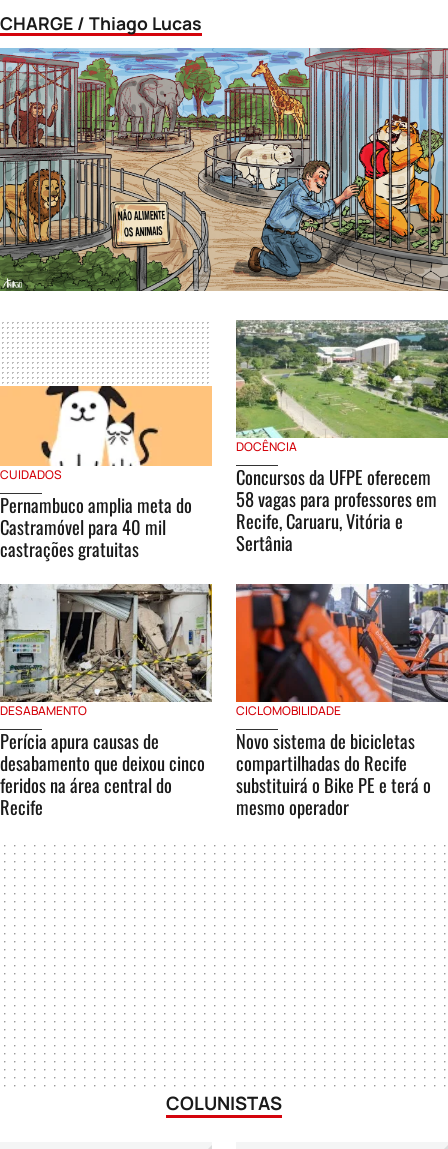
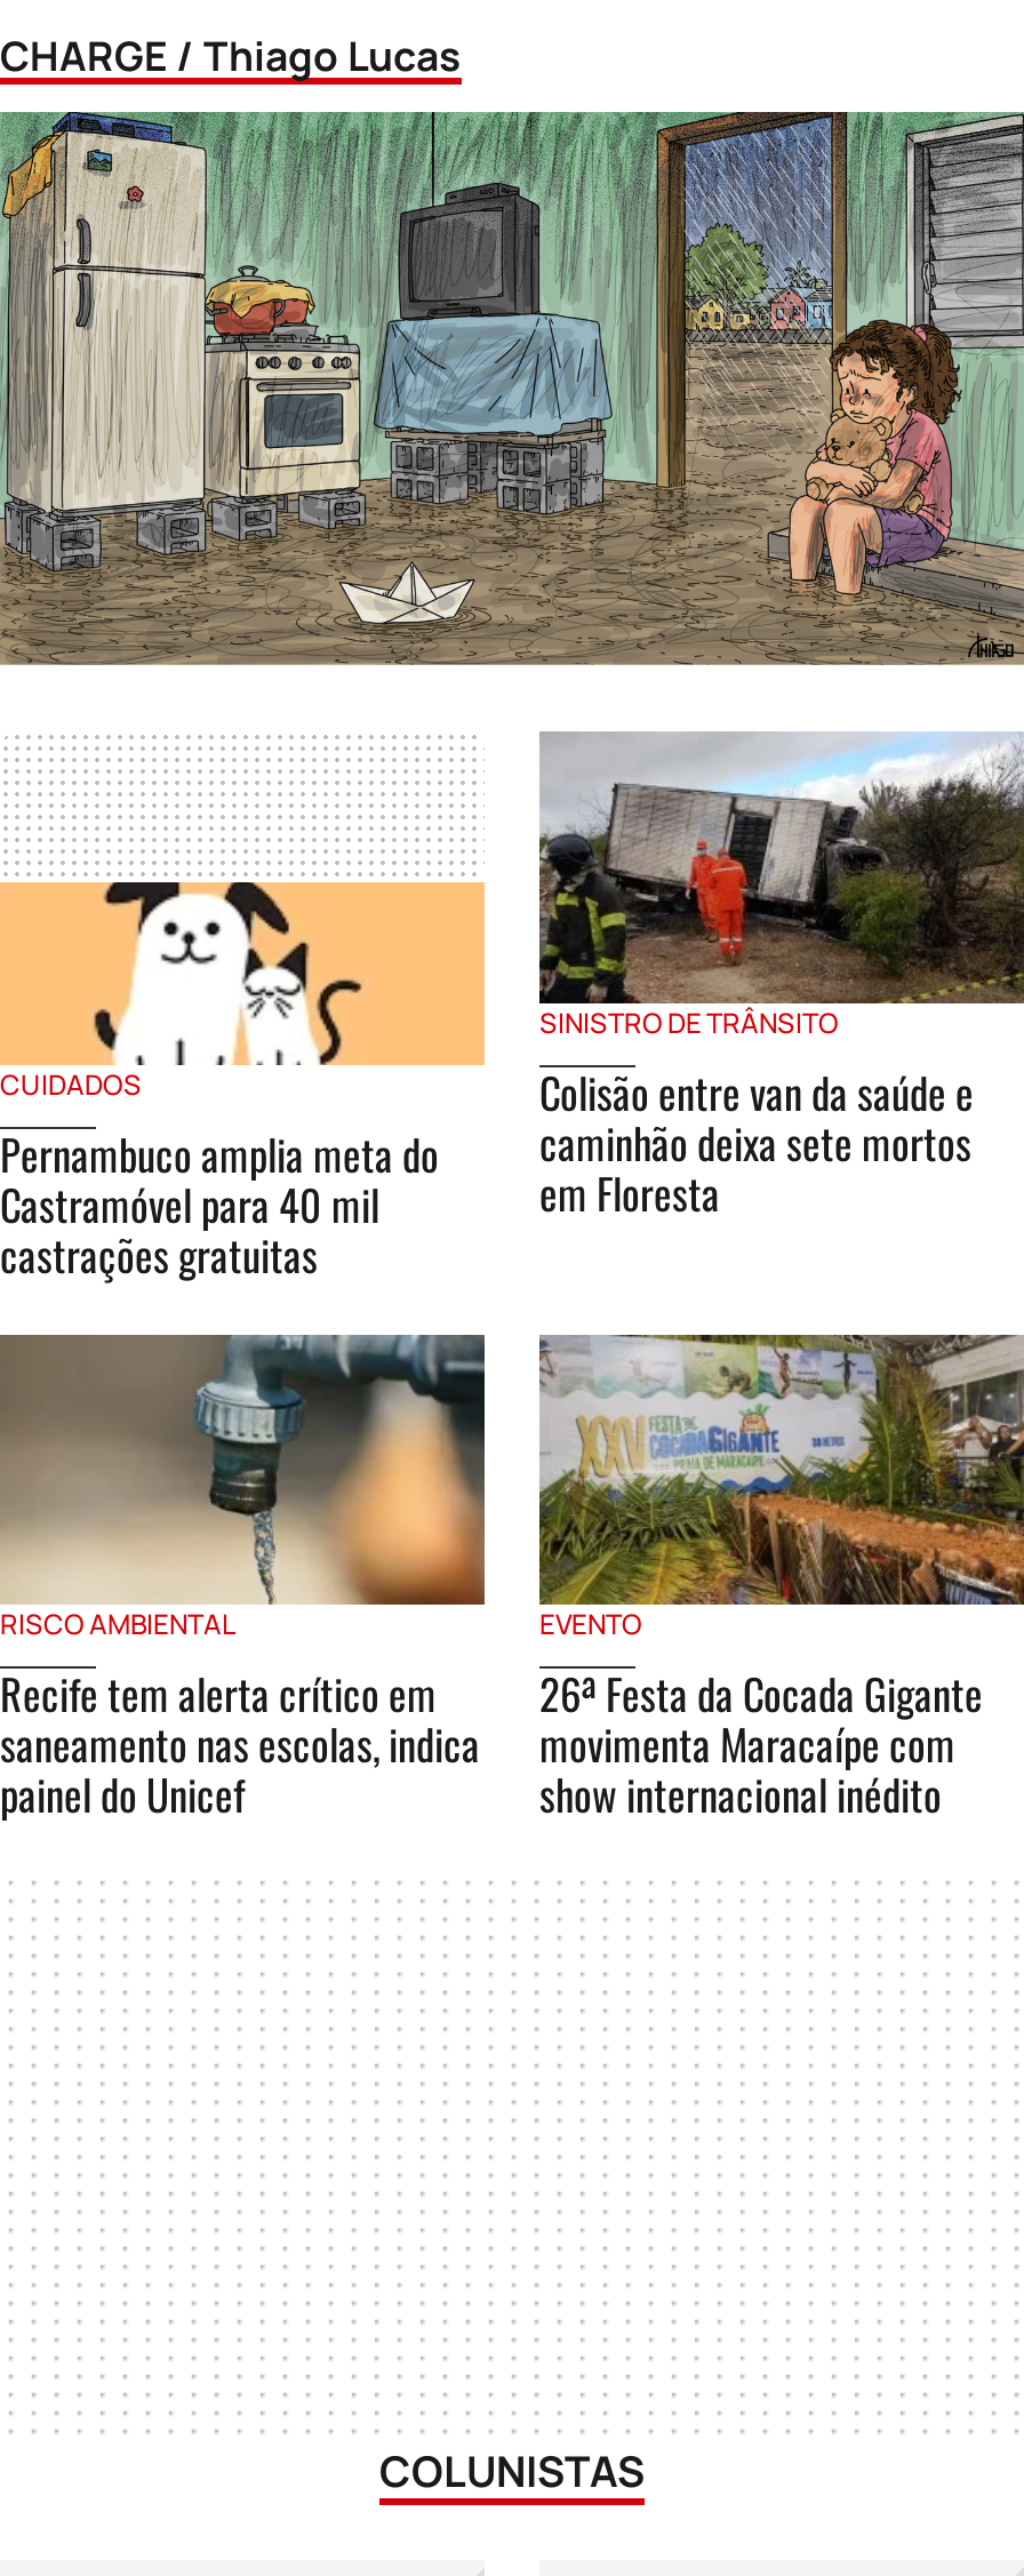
[3,47,445,292] [image] -> [7,110,1017,665] [image]
[235,319,445,556] [image] | DOCÊNCIA | Concursos da UFPE oferecem | 58 vagas para professores em | Recife, Caruaru, Vitória e | Sertânia -> [537,731,1017,1222] [image] | SINISTRO DE TRÂNSITO | Colisão entre van da saúde e | caminhão deixa sete mortos | em Floresta
[0,584,213,820] [image] | DESABAMENTO | Perícia apura causas de | desabamento que deixou cinco | feridos na área central do | Recife -> [0,1335,487,1824] [image] | RISCO AMBIENTAL | Recife tem alerta crítico em | saneamento nas escolas, indica | painel do Unicef
[235,583,445,820] [image] | CICLOMOBILIDADE | Novo sistema de bicicletas | compartilhadas do Recife | substituirá o Bike PE e terá o | mesmo operador -> [537,1333,1017,1824] [image] | EVENTO | 26ª Festa da Cocada Gigante | movimenta Maracaípe com | show internacional inédito

